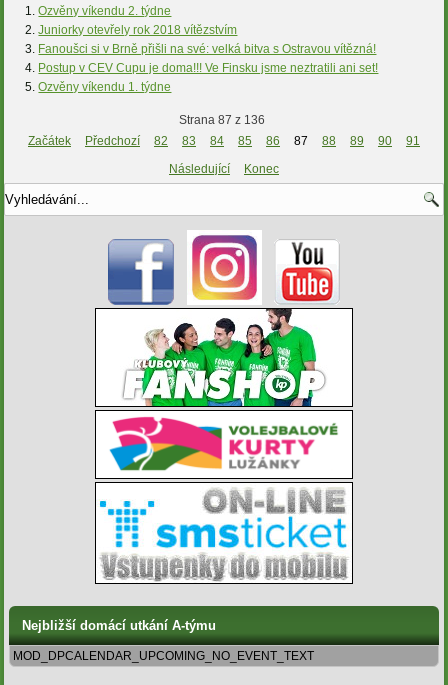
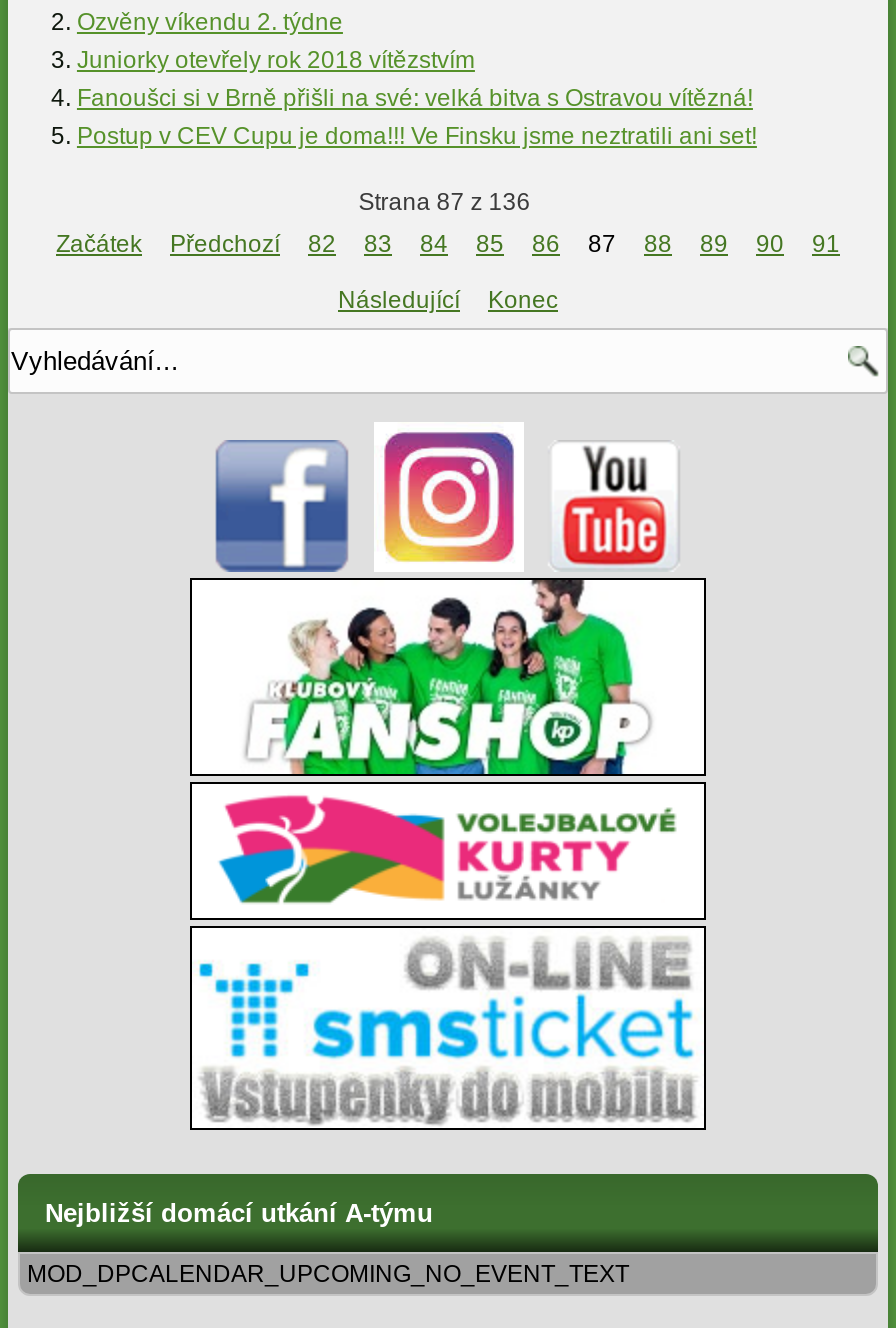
[38,80,171,94] Ozvěny víkendu 1. týdne -> none

